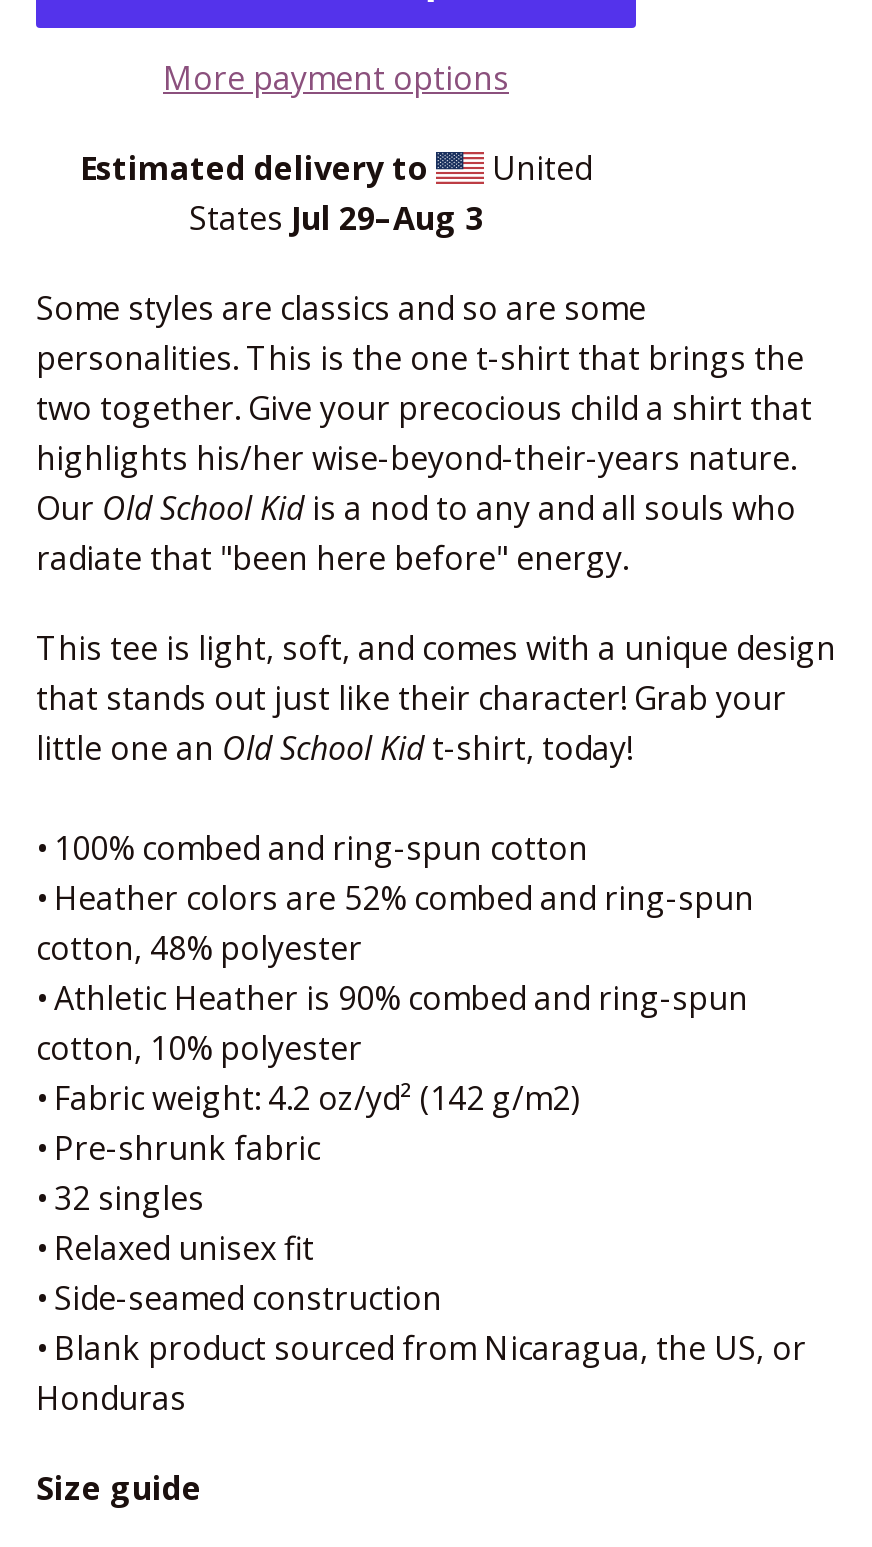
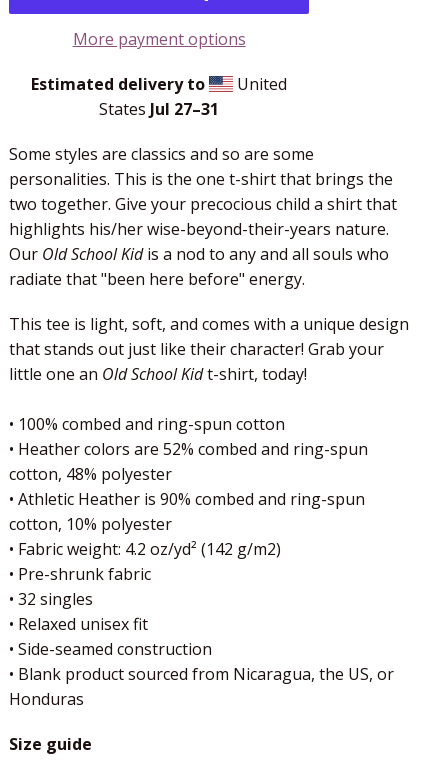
[189,195,483,239] States Jul 29–Aug 3 -> [99,97,219,119] States Jul 27–31

